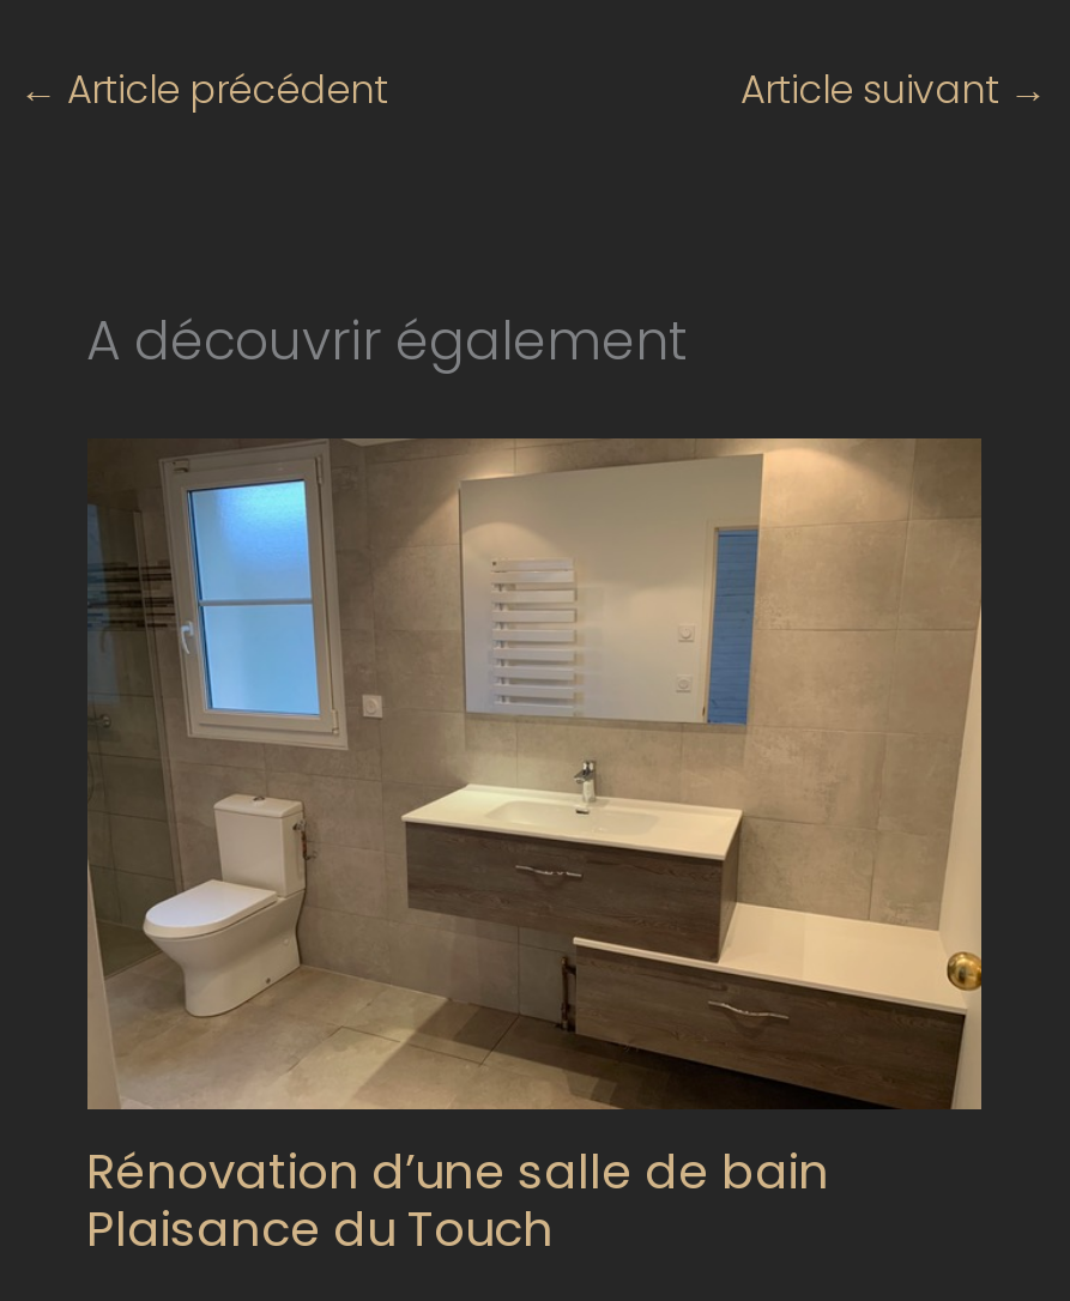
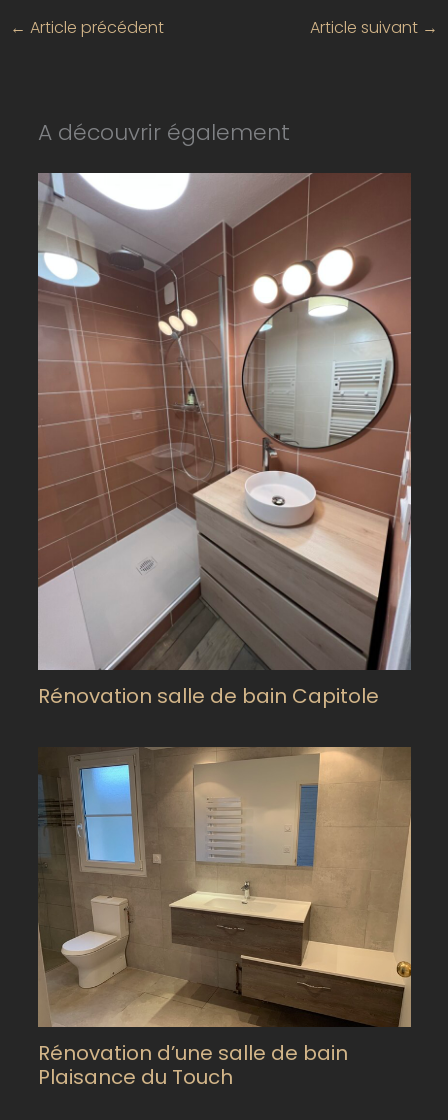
none -> [37,172,412,710] [image] | Rénovation salle de bain Capitole

